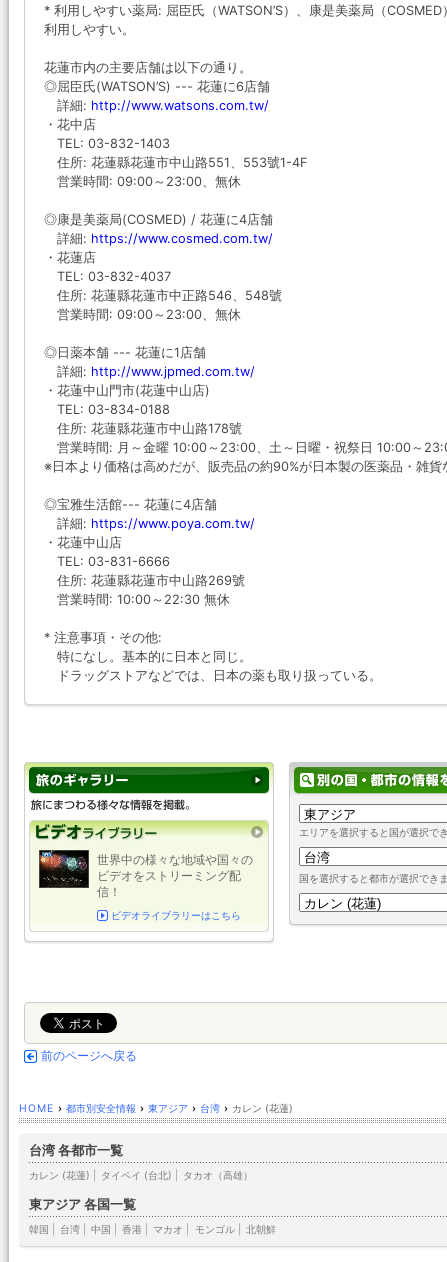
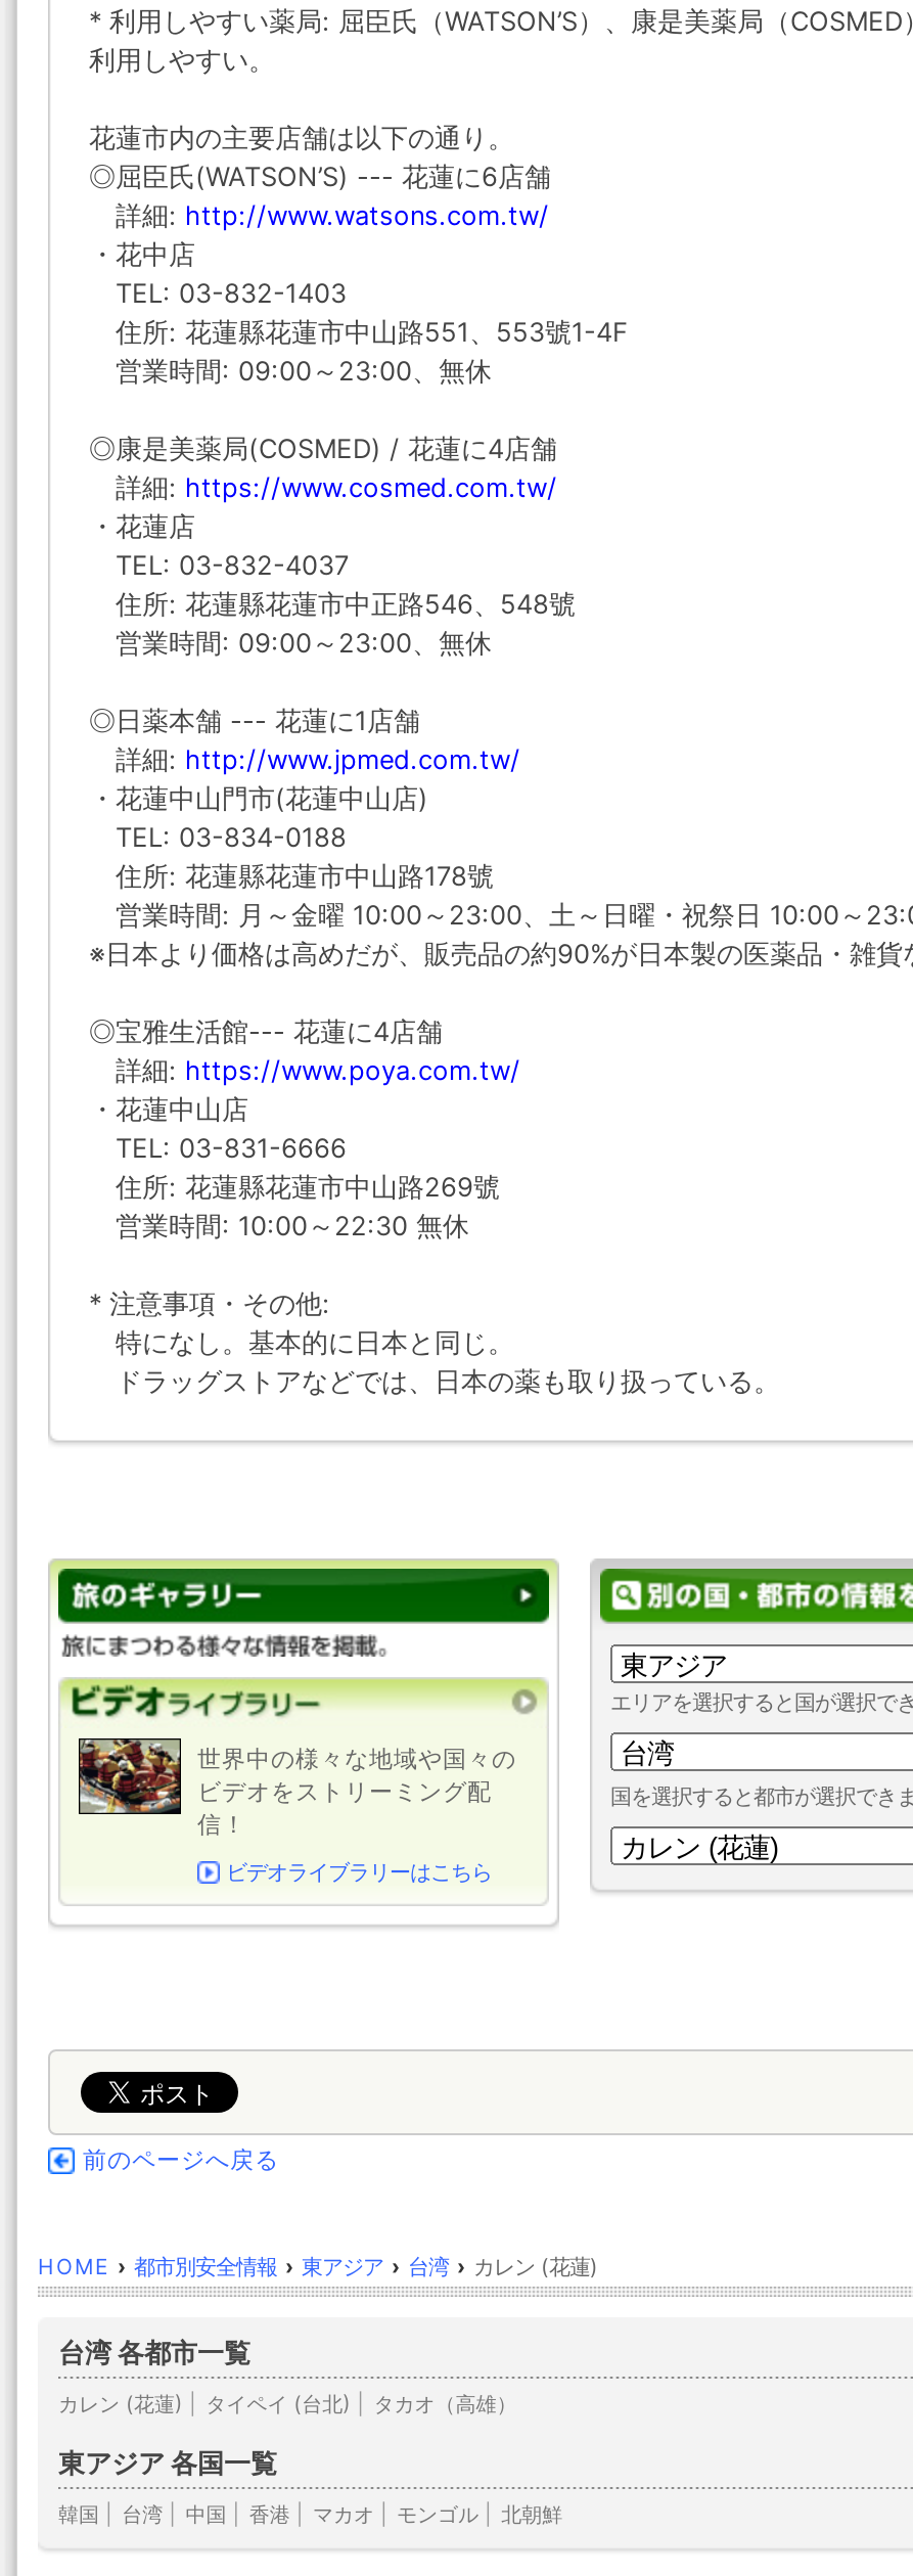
[39,850,89,888] [image] -> [79,1738,181,1814] [image]

